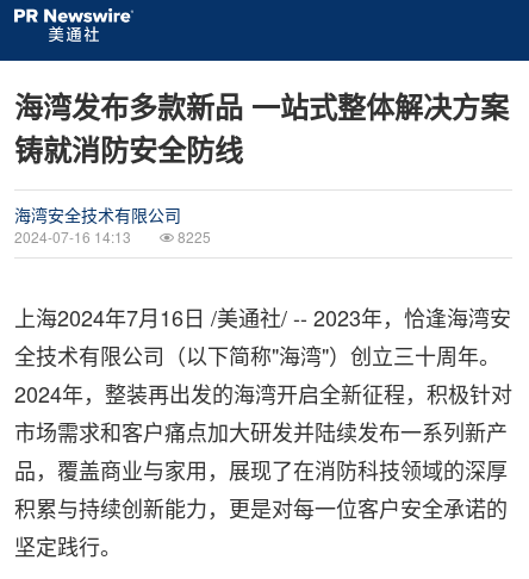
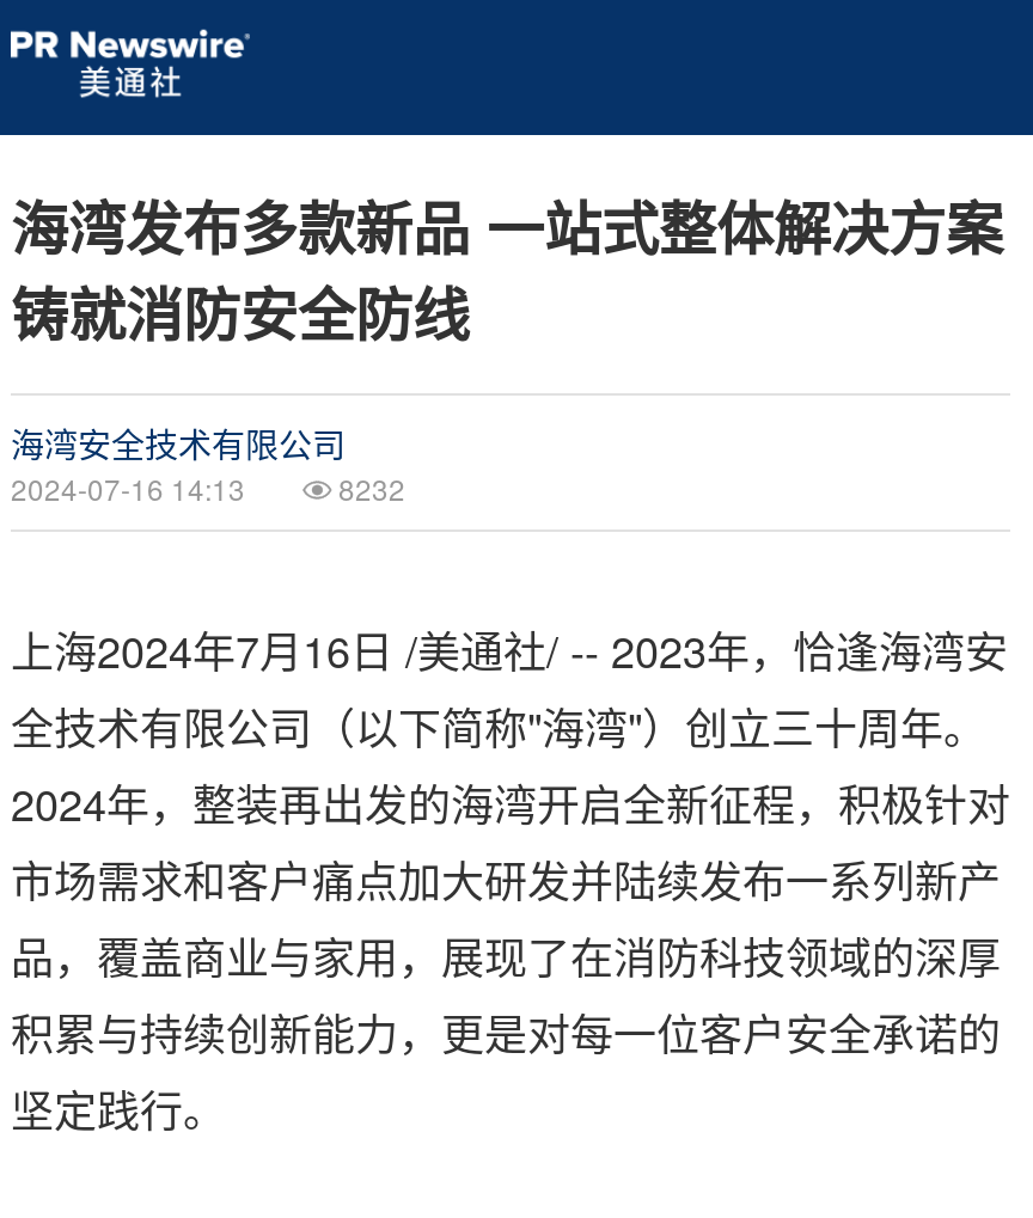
[174,226,211,247] 8225 -> [331,467,405,508] 8232

